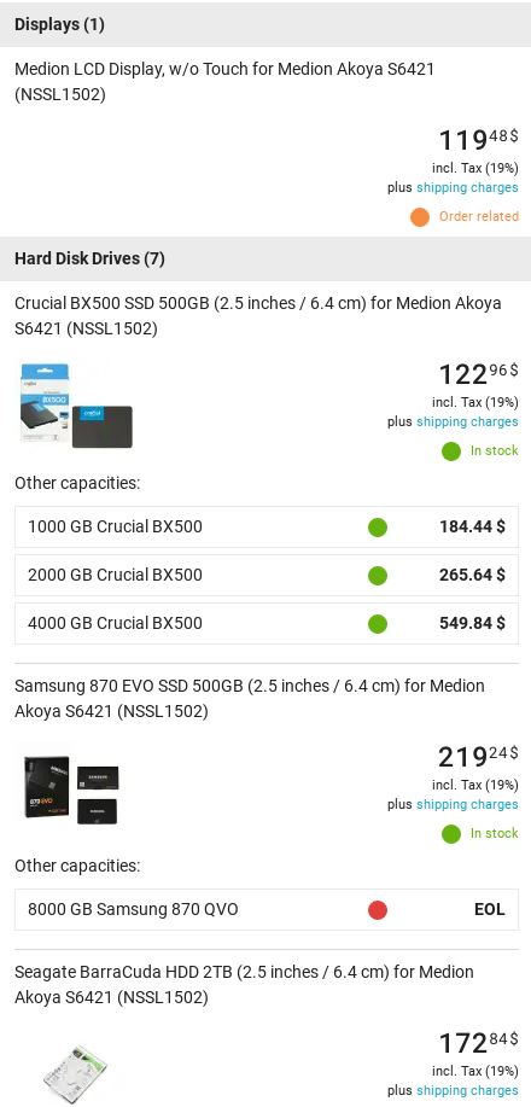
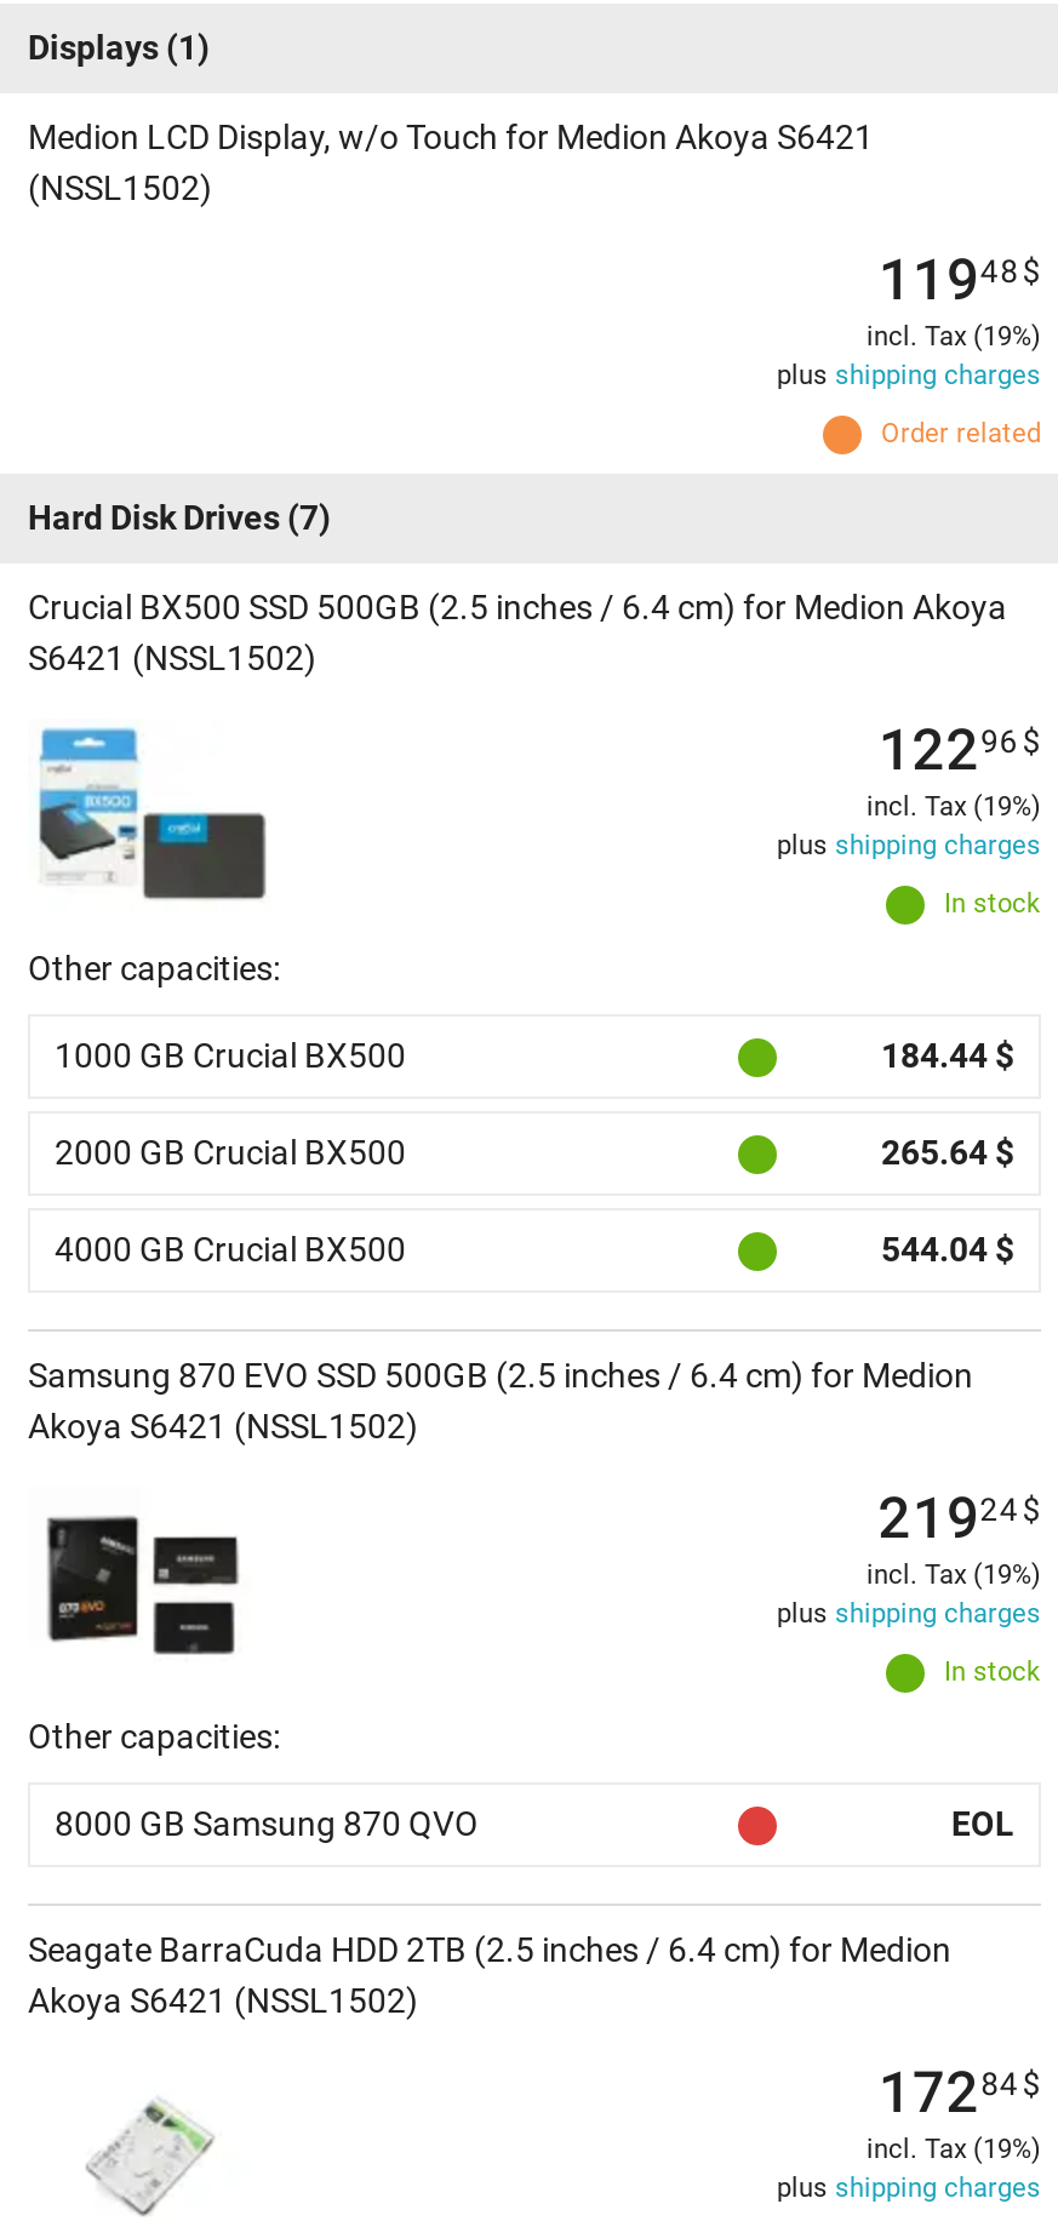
[439,614,506,633] 549.84 $ -> [881,1231,1014,1269] 544.04 $

